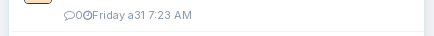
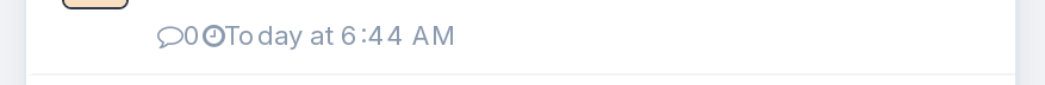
[75,8,192,22] 0 Friday a31 7:23 AM -> [184,19,455,52] 0 Today at 6:44 AM

